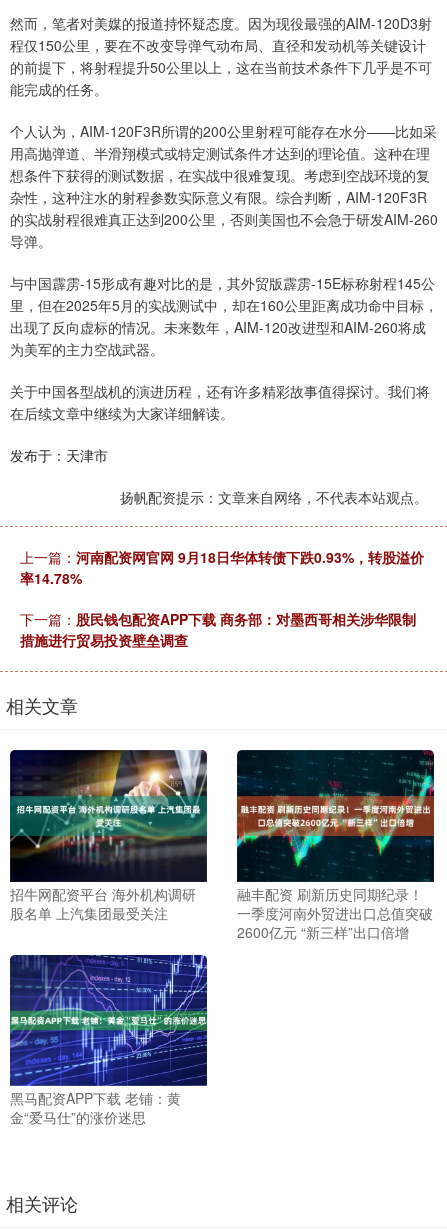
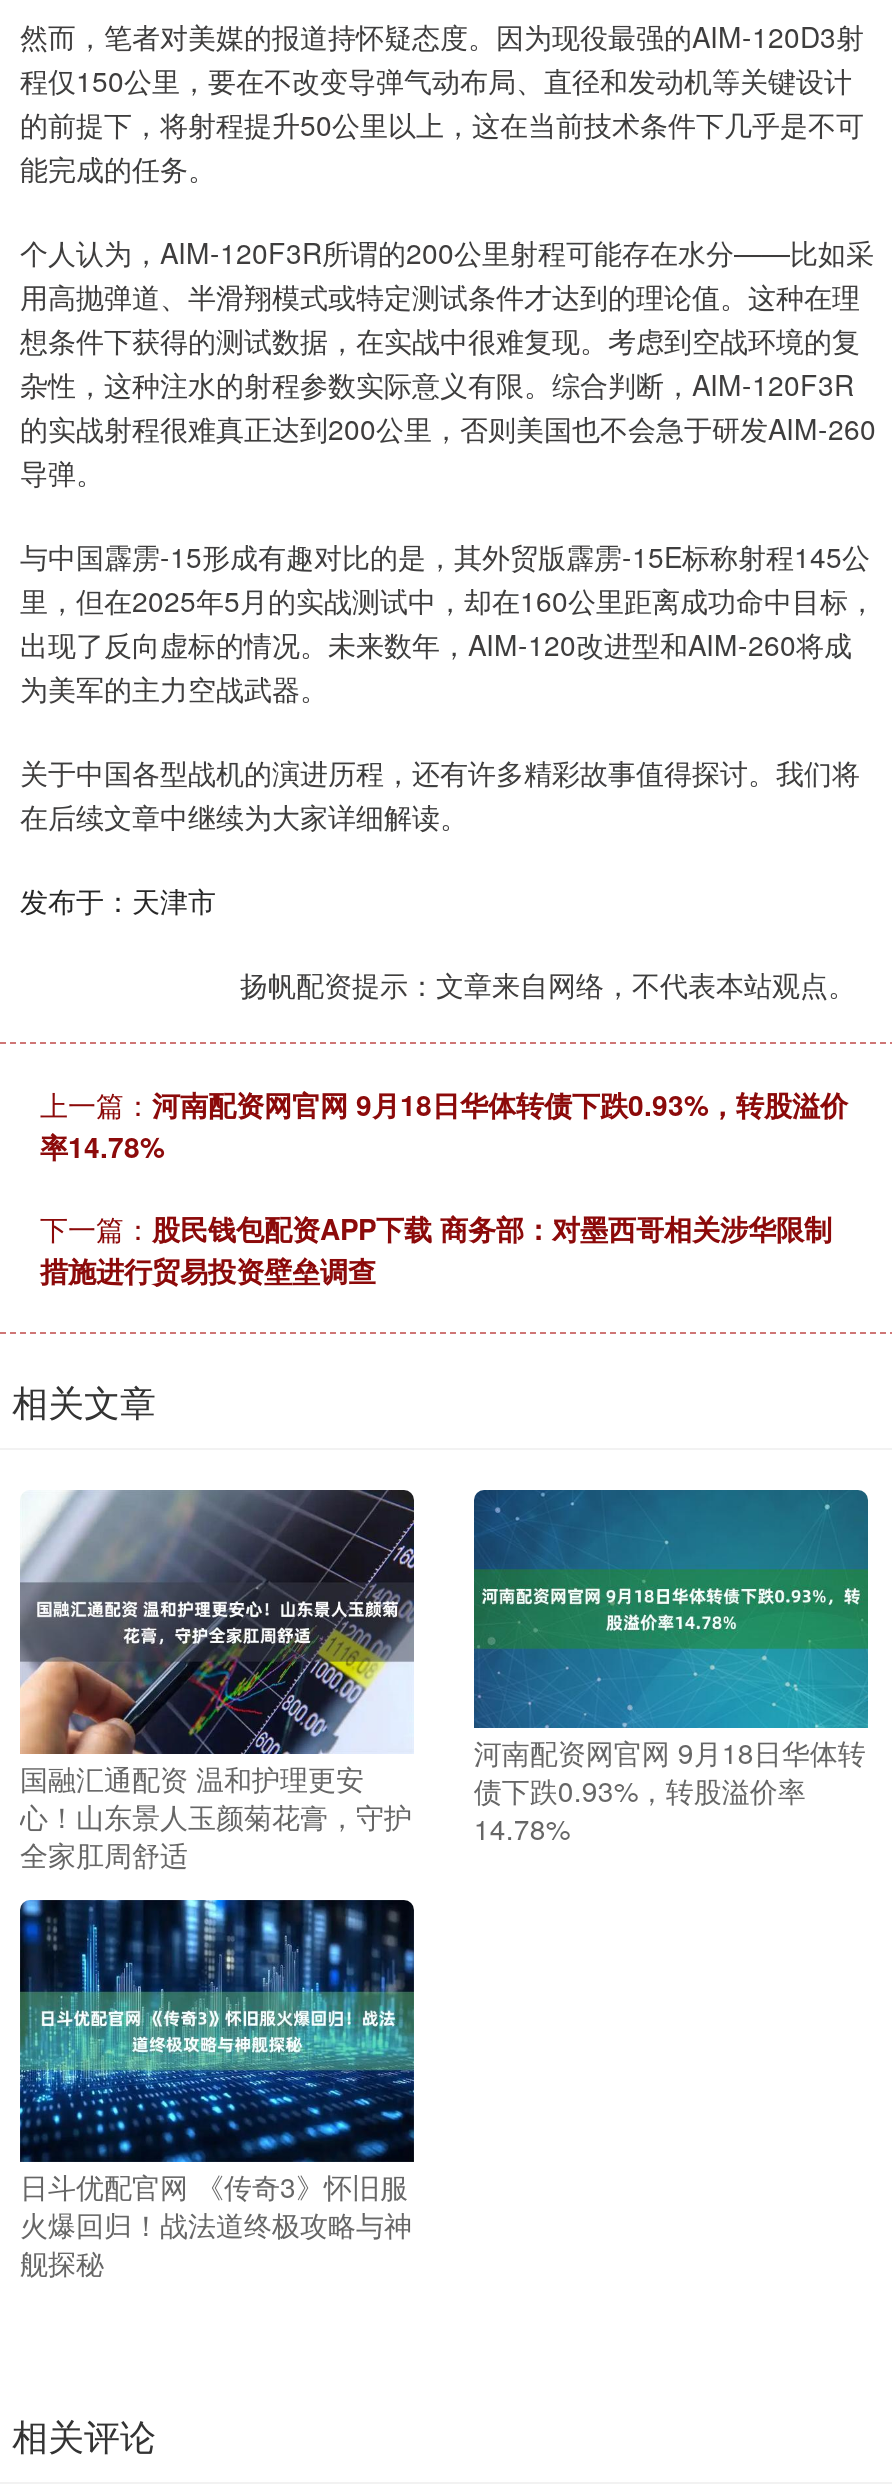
[9,749,208,923] [image] | 招牛网配资平台 海外机构调研 | 股名单 上汽集团最受关注 -> [18,1488,414,1873] [image] | 国融汇通配资 温和护理更安 | 心！山东景人玉颜菊花膏，守护 | 全家肛周舒适
[236,750,435,942] [image] | 融丰配资 刷新历史同期纪录！ | 一季度河南外贸进出口总值突破 | 2600亿元 “新三样”出口倍增 -> [472,1490,870,1848] [image] | 河南配资网官网 9月18日华体转 | 债下跌0.93%，转股溢价率 | 14.78%
[10,954,207,1127] [image] | 黑马配资APP下载 老铺：黄 | 金“爱马仕”的涨价迷思 -> [20,1898,416,2282] [image] | 日斗优配官网 《传奇3》怀旧服 | 火爆回归！战法道终极攻略与神 | 舰探秘

